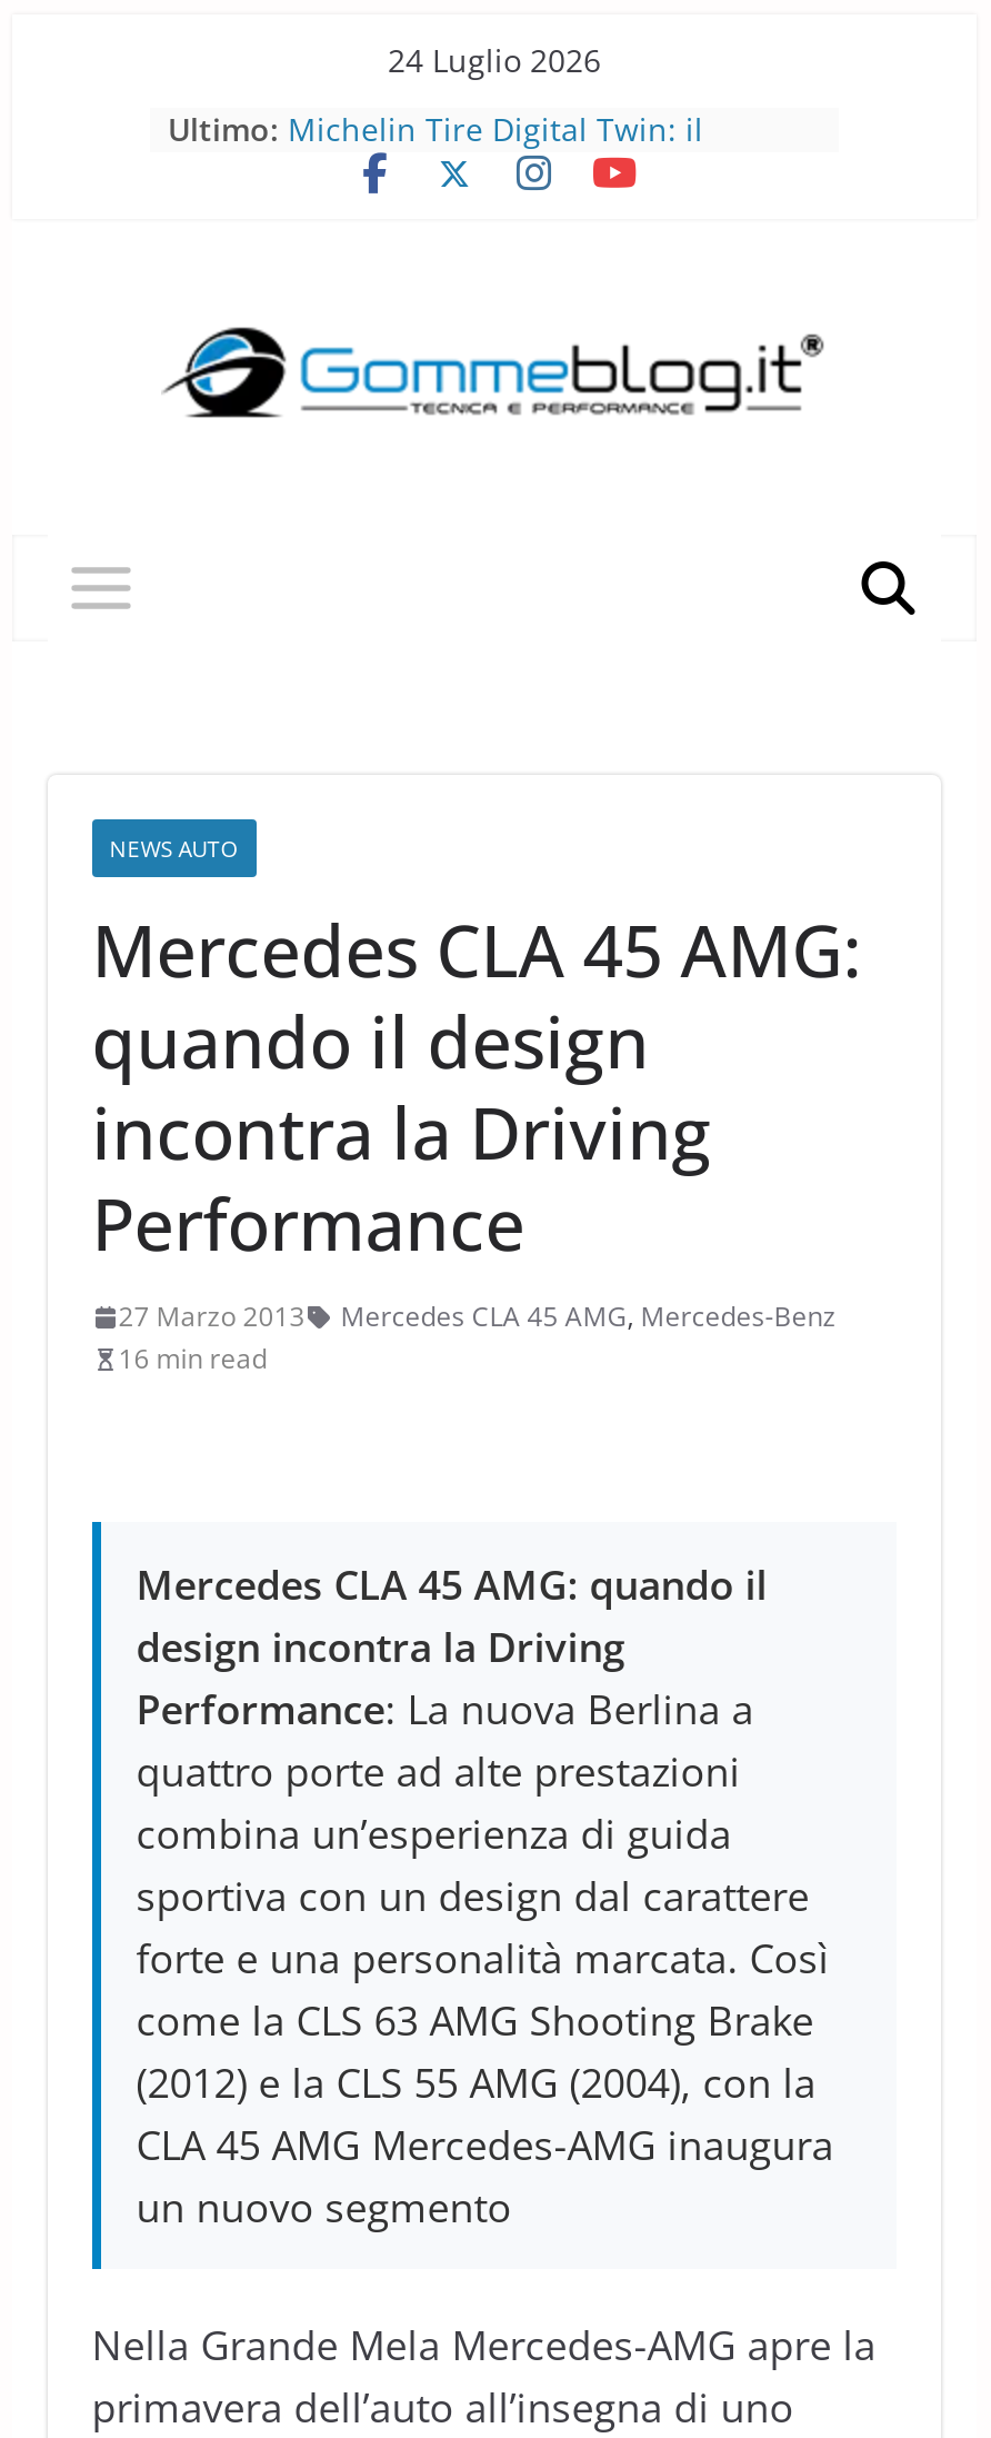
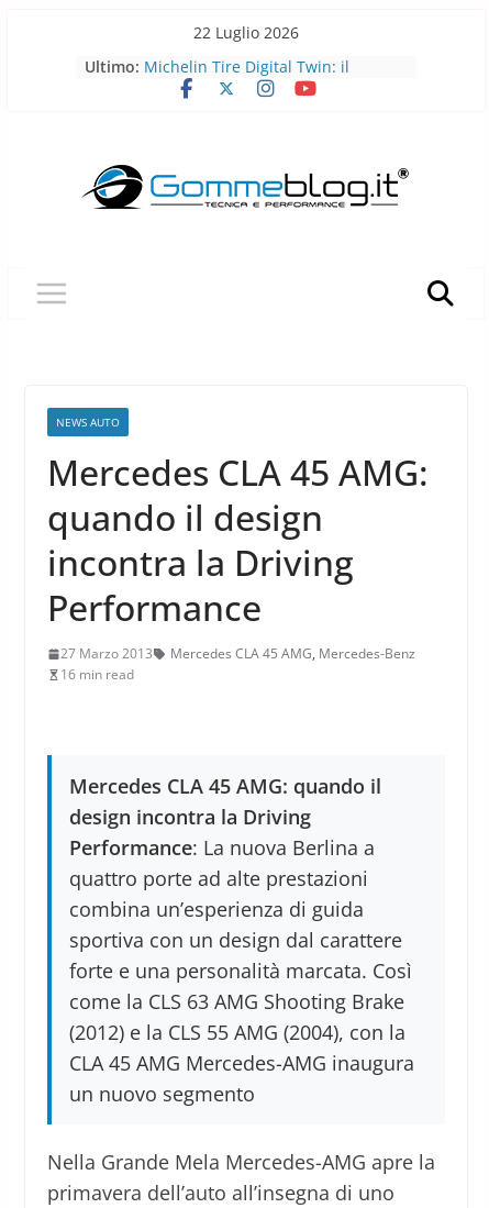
[388,39,601,81] 24 Luglio 2026 -> [193,22,299,43] 22 Luglio 2026

